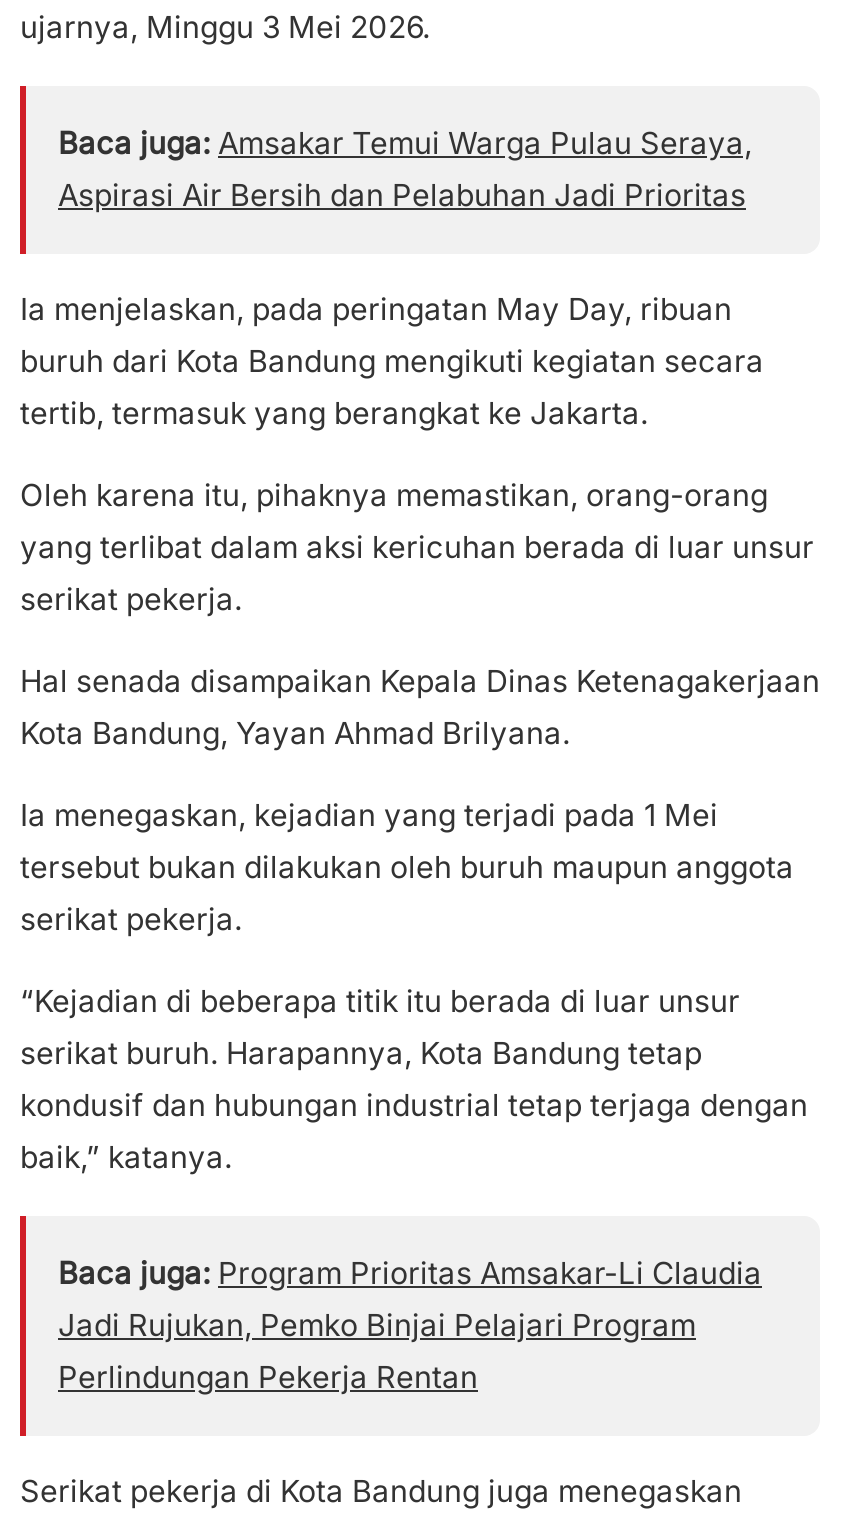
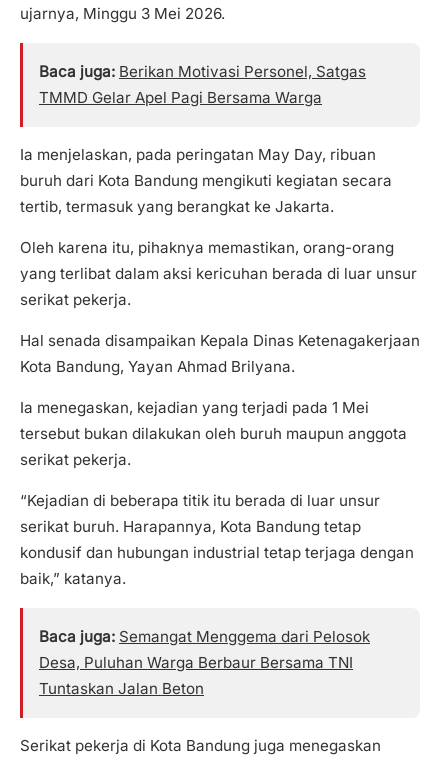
[58,123,752,213] Baca juga: Amsakar Temui Warga Pulau Seraya, | Aspirasi Air Bersih dan Pelabuhan Jadi Prioritas -> [39,62,366,107] Baca juga: Berikan Motivasi Personel, Satgas | TMMD Gelar Apel Pagi Bersama Warga
[58,1253,762,1395] Baca juga: Program Prioritas Amsakar-Li Claudia | Jadi Rujukan, Pemko Binjai Pelajari Program | Perlindungan Pekerja Rentan -> [39,626,370,697] Baca juga: Semangat Menggema dari Pelosok | Desa, Puluhan Warga Berbaur Bersama TNI | Tuntaskan Jalan Beton

